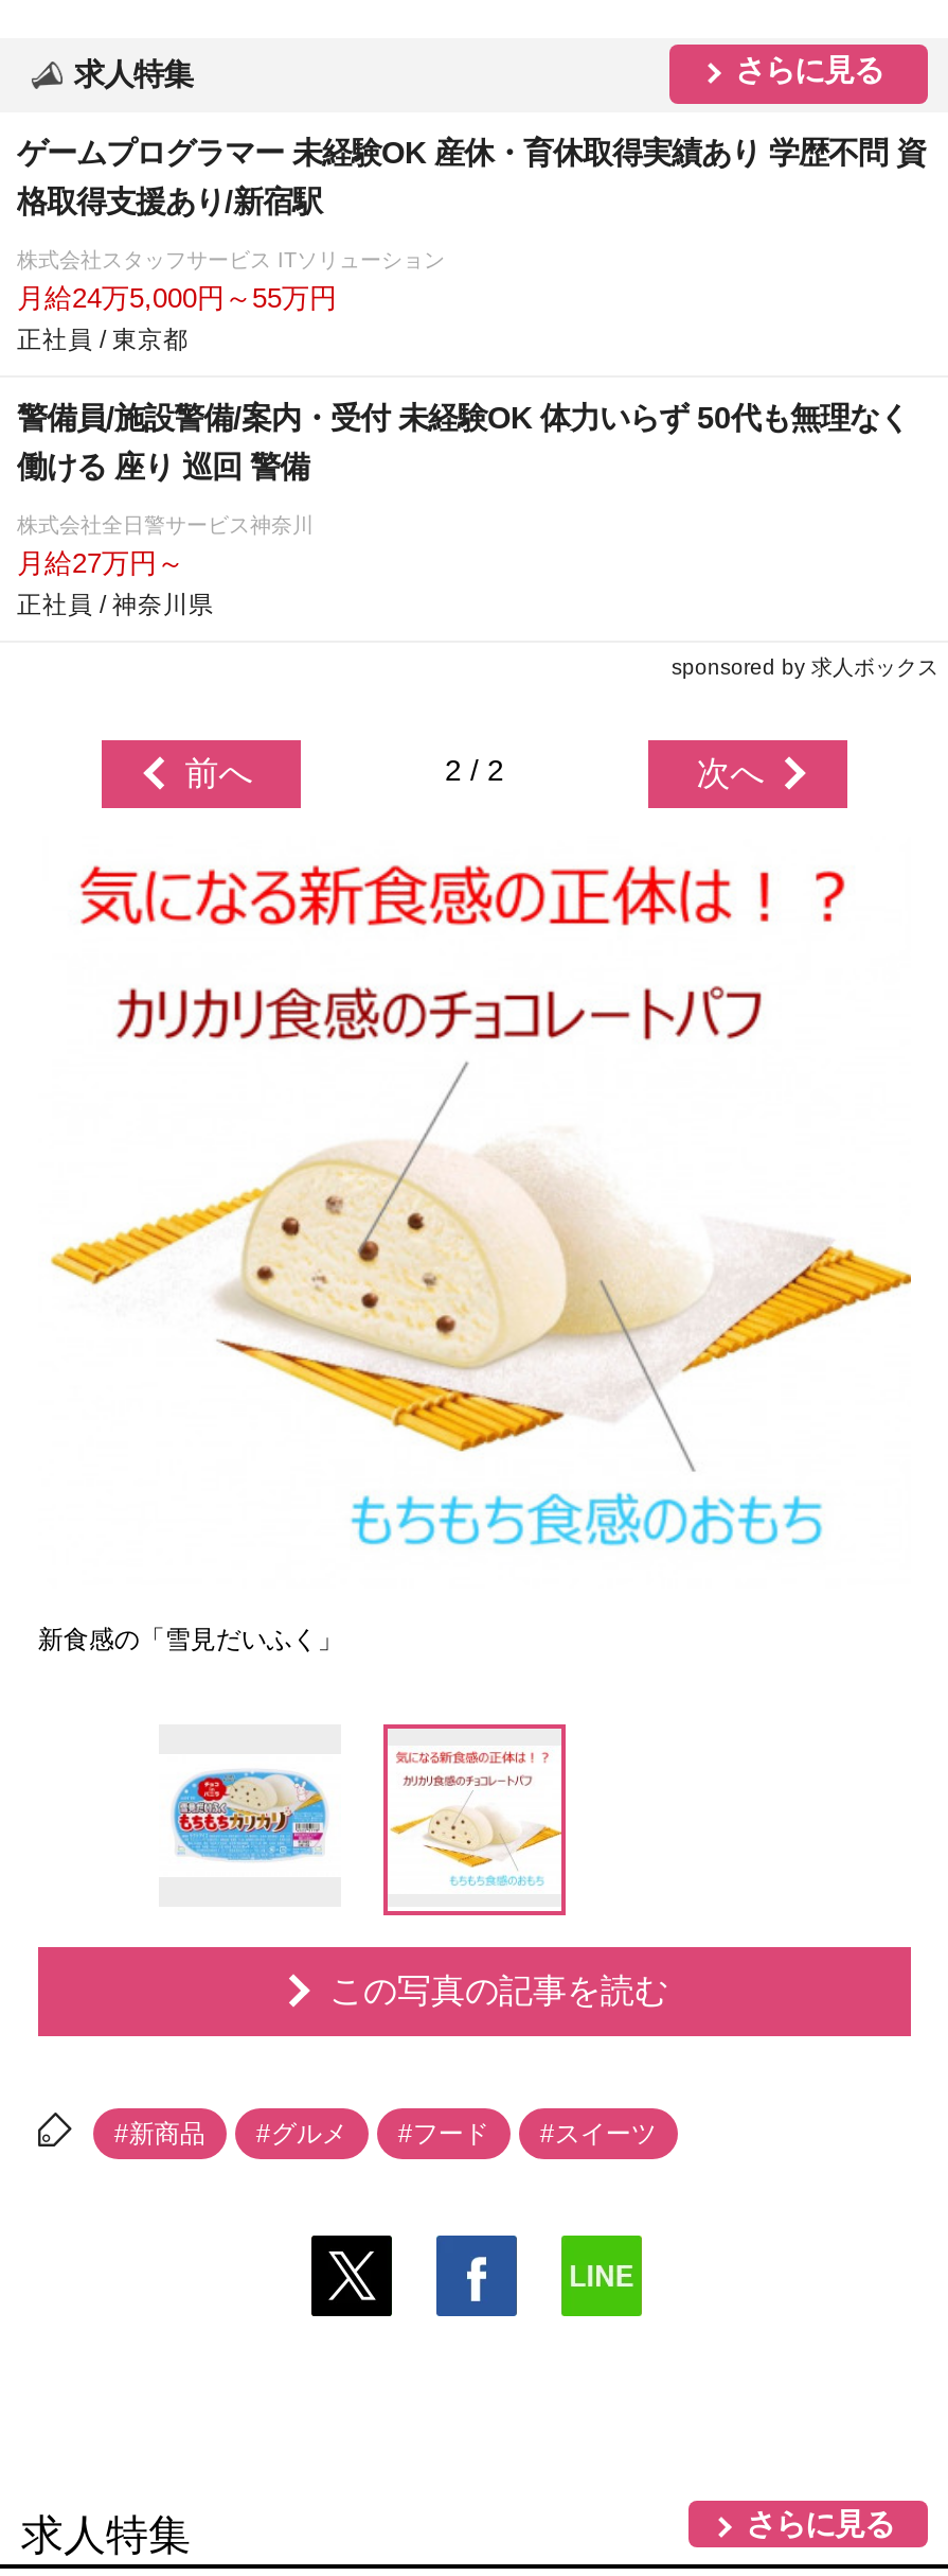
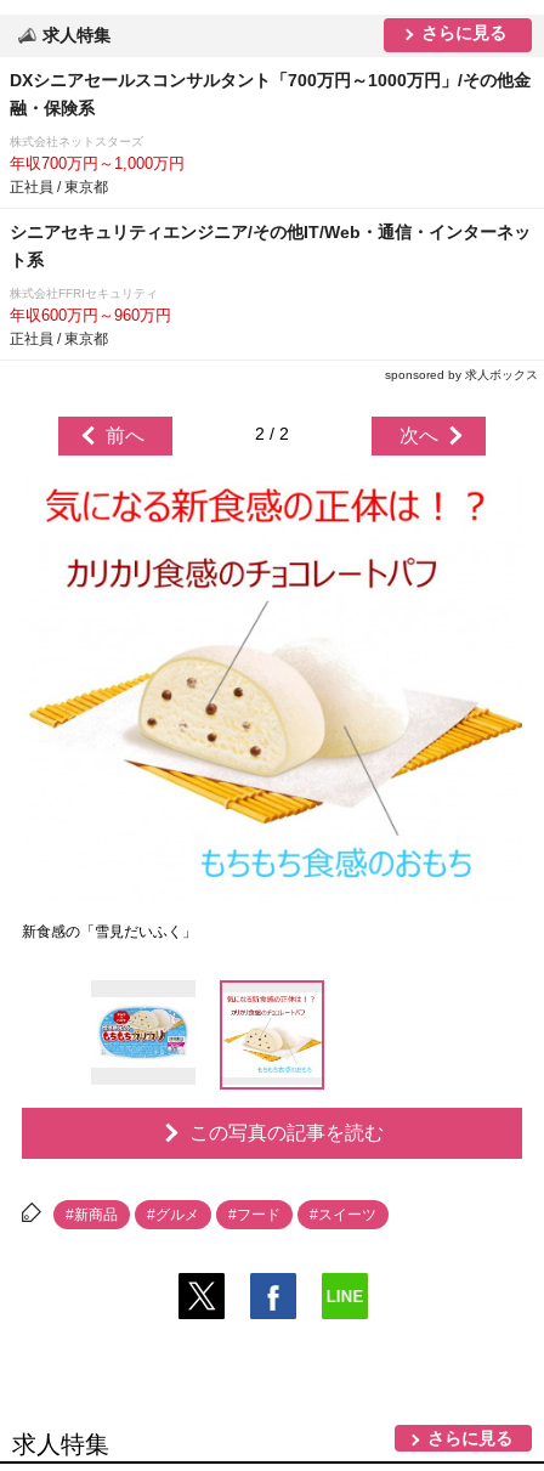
[17,136,926,218] ゲームプログラマー 未経験OK 産休・育休取得実績あり 学歴不問 資 | 格取得支援あり/新宿駅 -> [10,70,531,118] DXシニアセールスコンサルタント「700万円～1000万円」/その他金 | 融・保険系
[17,248,445,314] 株式会社スタッフサービス ITソリューション | 月給24万5,000円～55万円 -> [10,135,185,172] 株式会社ネットスターズ | 年収700万円～1,000万円
[17,401,909,484] 警備員/施設警備/案内・受付 未経験OK 体力いらず 50代も無理なく | 働ける 座り 巡回 警備 -> [10,222,531,270] シニアセキュリティエンジニア/その他IT/Web・通信・インターネッ | ト系
[17,513,314,617] 株式会社全日警サービス神奈川 | 月給27万円～ | 正社員 / 神奈川県 -> [10,287,171,346] 株式会社FFRIセキュリティ | 年収600万円～960万円 | 正社員 / 東京都

